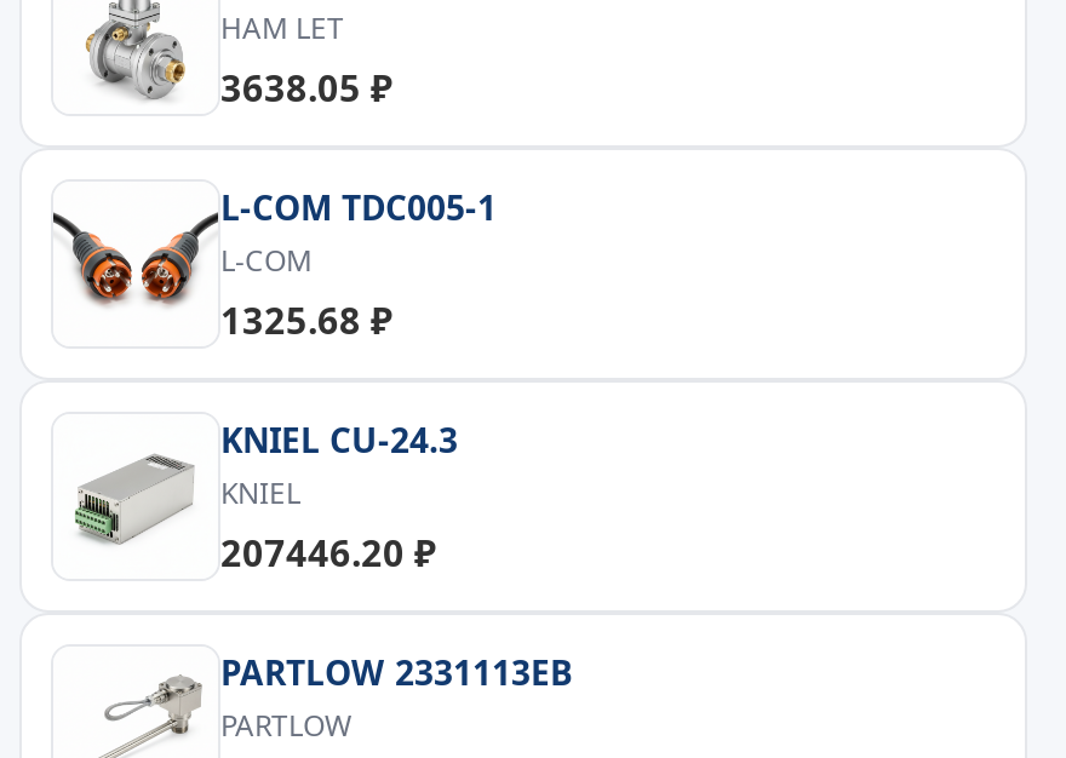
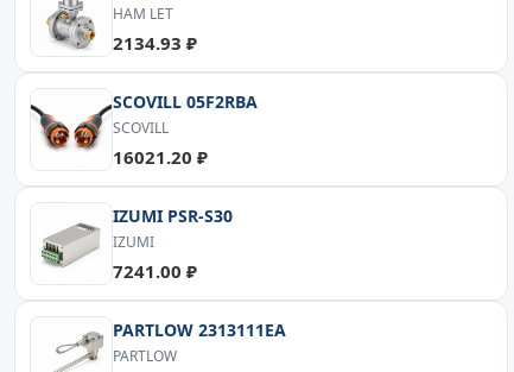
[220,63,392,111] 3638.05 ₽ -> [113,31,197,55] 2134.93 ₽
[220,184,497,344] L-COM TDC005-1 | L-COM | 1325.68 ₽ -> [113,90,258,169] SCOVILL 05F2RBA | SCOVILL | 16021.20 ₽
[220,417,458,576] KNIEL CU-24.3 | KNIEL | 207446.20 ₽ -> [113,204,233,283] IZUMI PSR-S30 | IZUMI | 7241.00 ₽
[220,649,572,695] PARTLOW 2331113EB -> [113,319,286,341] PARTLOW 2313111EA

